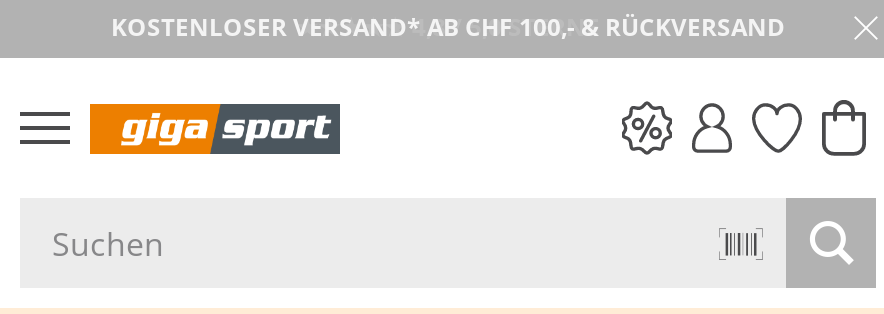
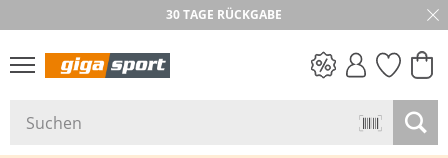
[111,10,785,44] KOSTENLOSER VERSAND* AB CHF 100,- & RÜCKVERSAND -> [166,6,282,23] 30 TAGE RÜCKGABE

